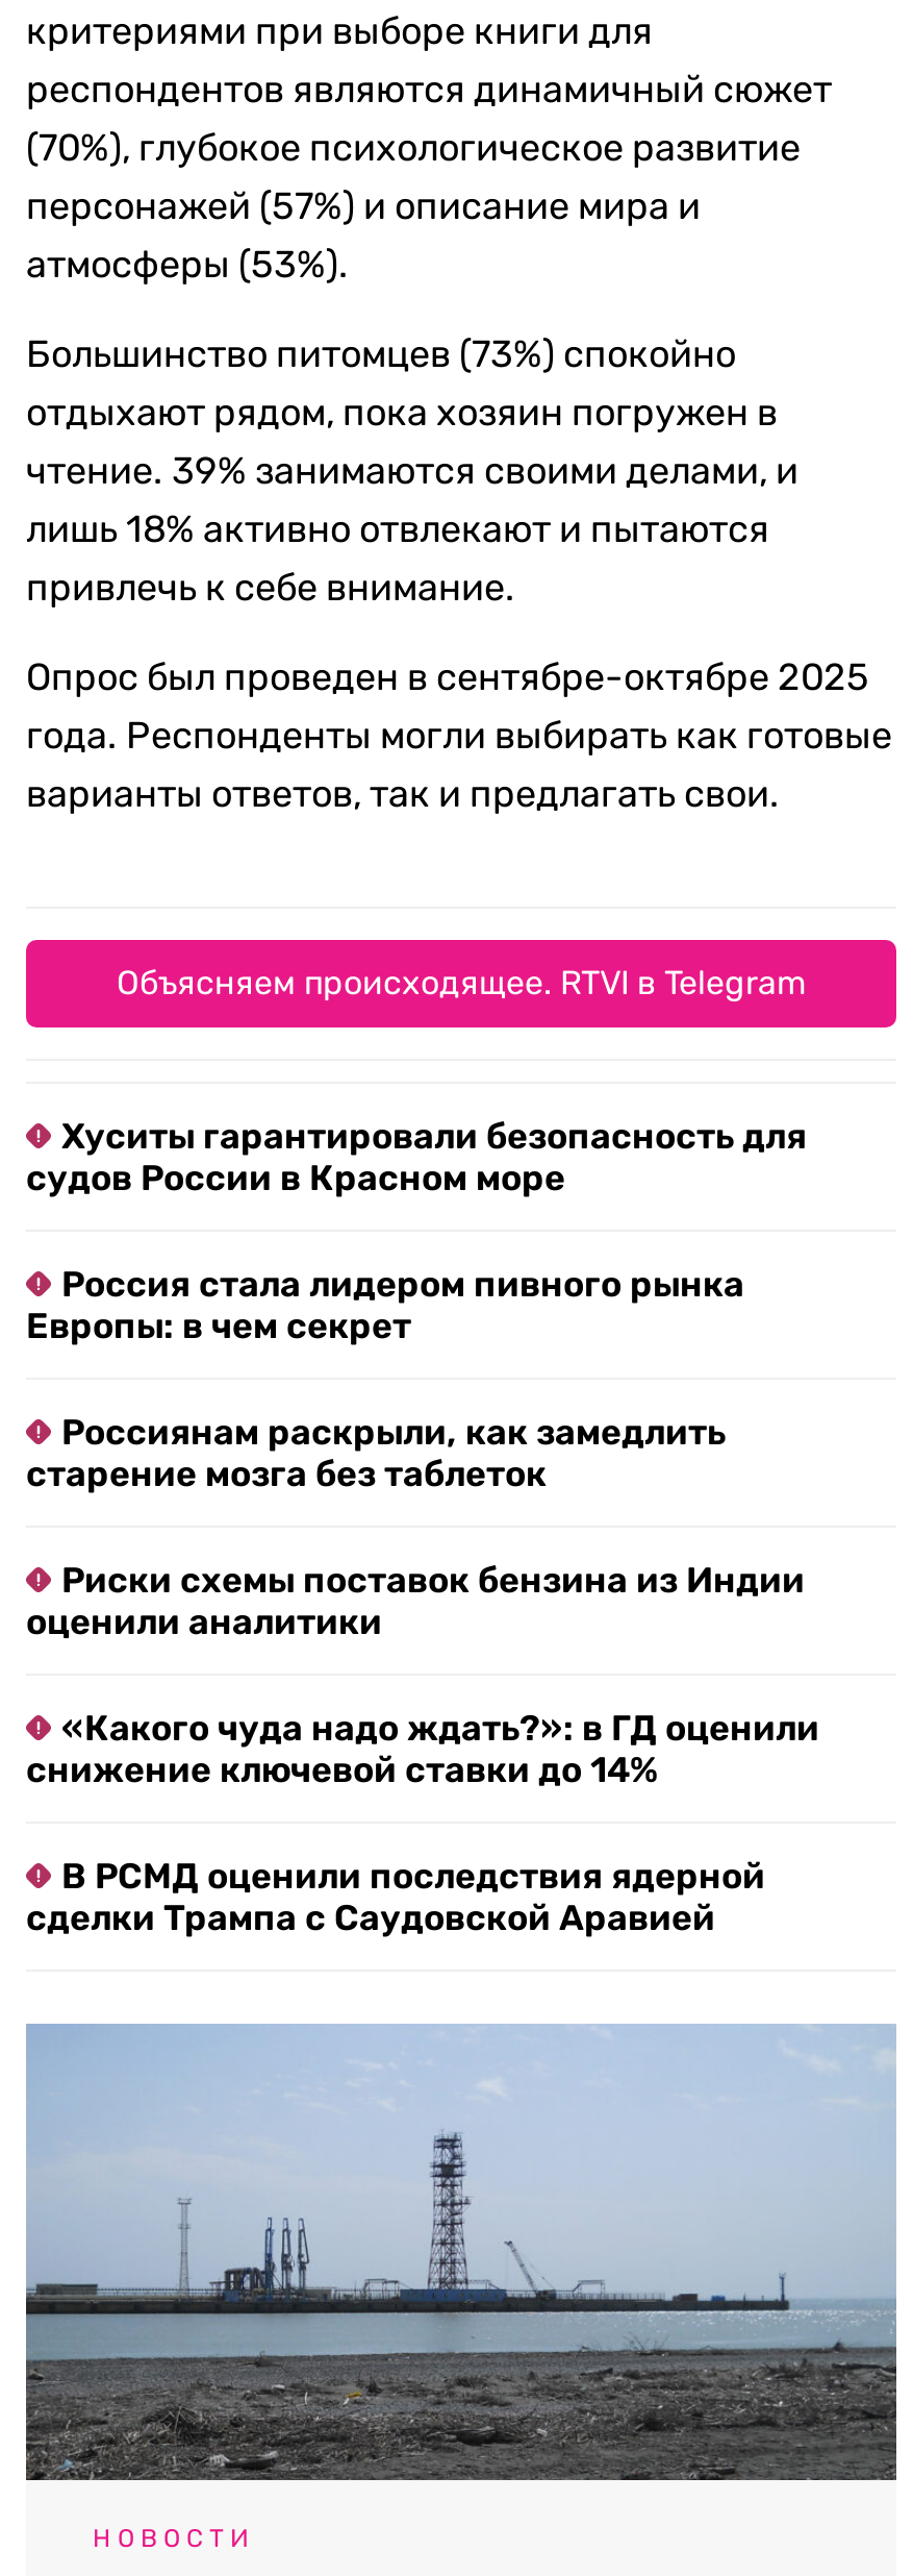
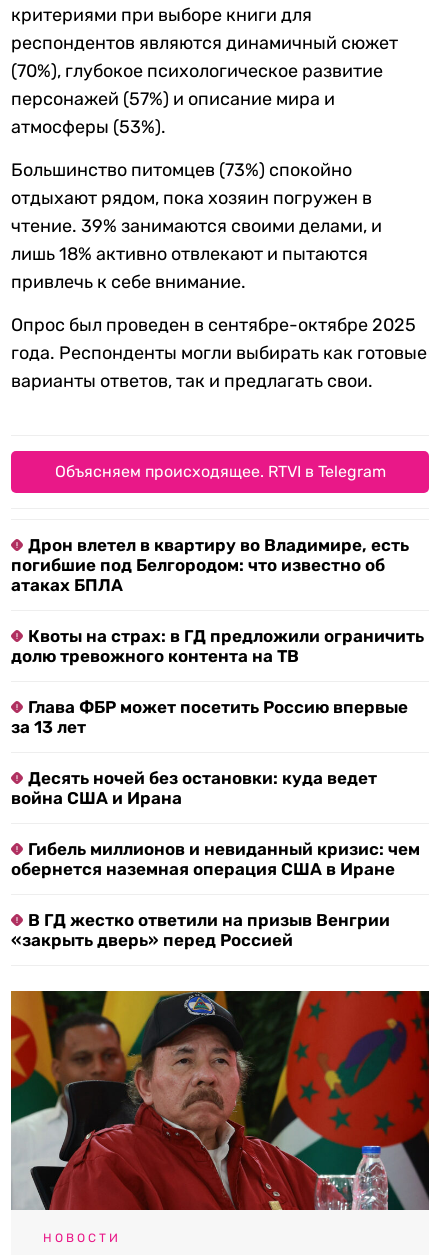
[26,1115,807,1199] Хуситы гарантировали безопасность для | судов России в Красном море -> [11,535,409,595] Дрон влетел в квартиру во Владимире, есть | погибшие под Белгородом: что известно об | атаках БПЛА
[26,1263,744,1347] Россия стала лидером пивного рынка | Европы: в чем секрет -> [11,626,424,666] Квоты на страх: в ГД предложили ограничить | долю тревожного контента на ТВ
[26,1411,726,1495] Россиянам раскрыли, как замедлить | старение мозга без таблеток -> [11,697,408,737] Глава ФБР может посетить Россию впервые | за 13 лет
[26,1559,805,1643] Риски схемы поставок бензина из Индии | оценили аналитики -> [11,768,377,808] Десять ночей без остановки: куда ведет | война США и Ирана
[26,1707,819,1790] «Какого чуда надо ждать?»: в ГД оценили | снижение ключевой ставки до 14% -> [11,839,420,879] Гибель миллионов и невиданный кризис: чем | обернется наземная операция США в Иране
[26,1855,765,1938] В РСМД оценили последствия ядерной | сделки Трампа с Саудовской Аравией -> [11,910,390,950] В ГД жестко ответили на призыв Венгрии | «закрыть дверь» перед Россией
[26,2024,898,2482] [image] -> [10,990,430,1210] [image]

